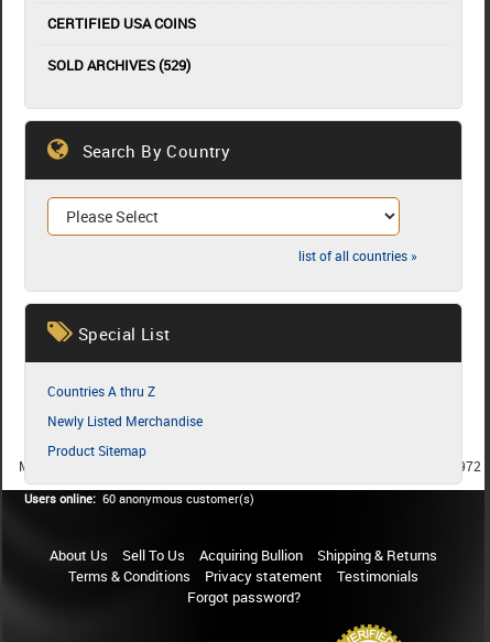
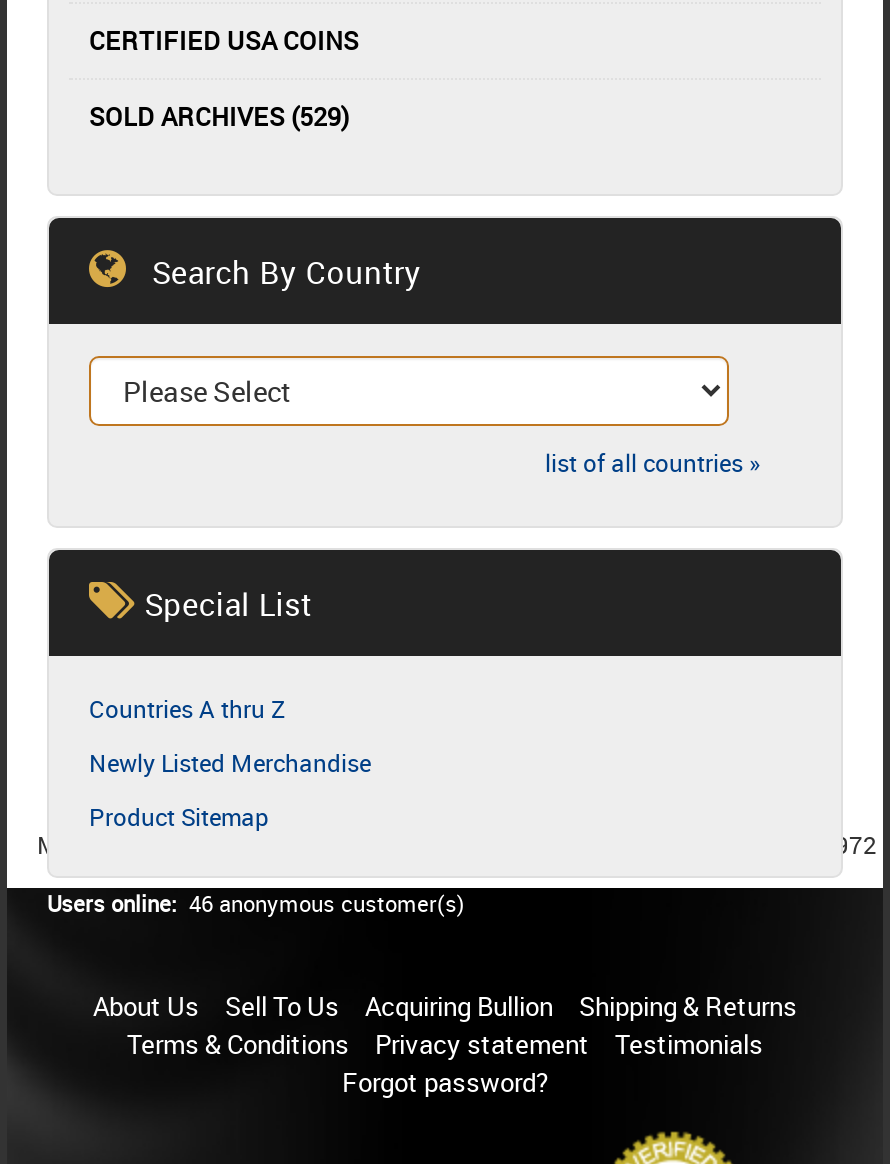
[24,490,254,506] Users online: 60 anonymous customer(s) -> [47,887,465,917] Users online: 46 anonymous customer(s)

